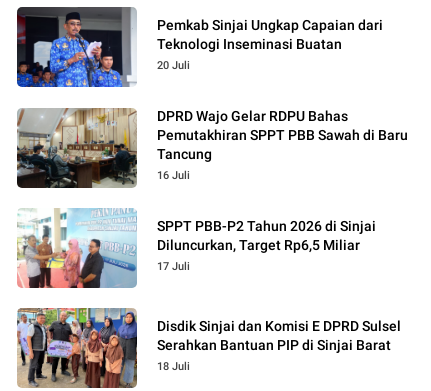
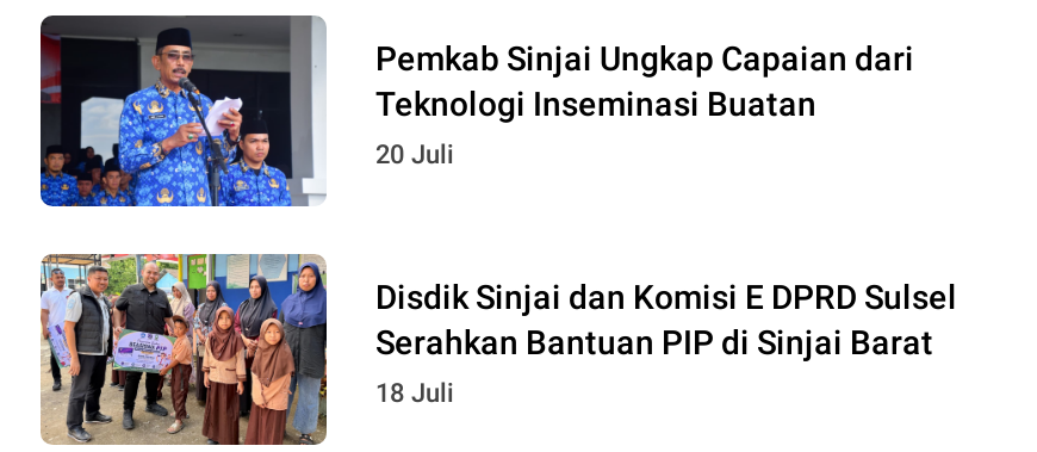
[16,108,408,273] [image] | DPRD Wajo Gelar RDPU Bahas | Pemutakhiran SPPT PBB Sawah di Baru | Tancung | 16 Juli | SPPT PBB-P2 Tahun 2026 di Sinjai | Diluncurkan, Target Rp6,5 Miliar | 17 Juli -> none
[17,208,137,289] [image] -> none

